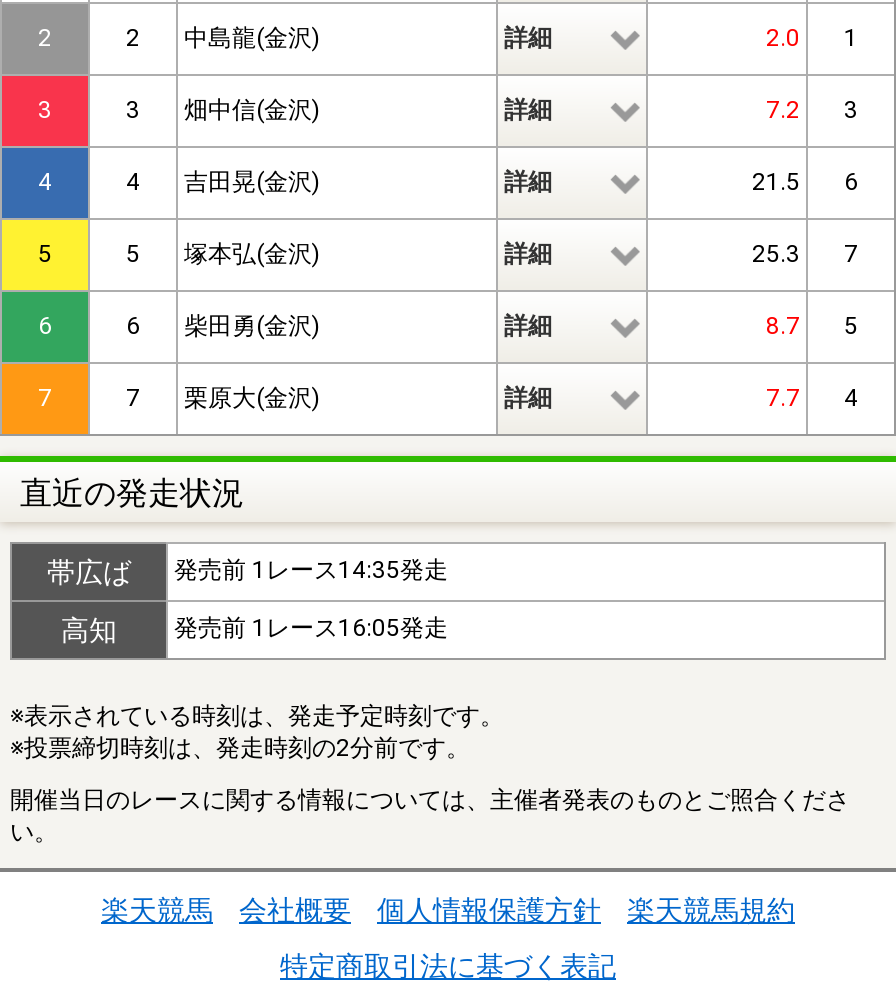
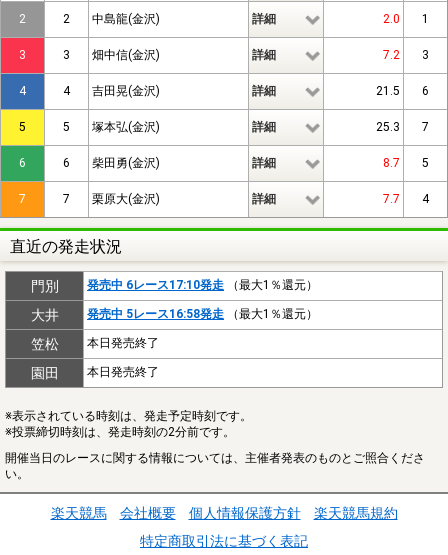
[47,556,448,646] 帯広ば | 発売前 1レース14:35発走 | 高知 | 発売前 1レース16:05発走 -> [30,278,318,381] 門別 | 発売中 6レース17:10発走（最大1％還元） | 大井 | 発売中 5レース16:58発走（最大1％還元） | 笠松 | 本日発売終了 | 園田 | 本日発売終了

